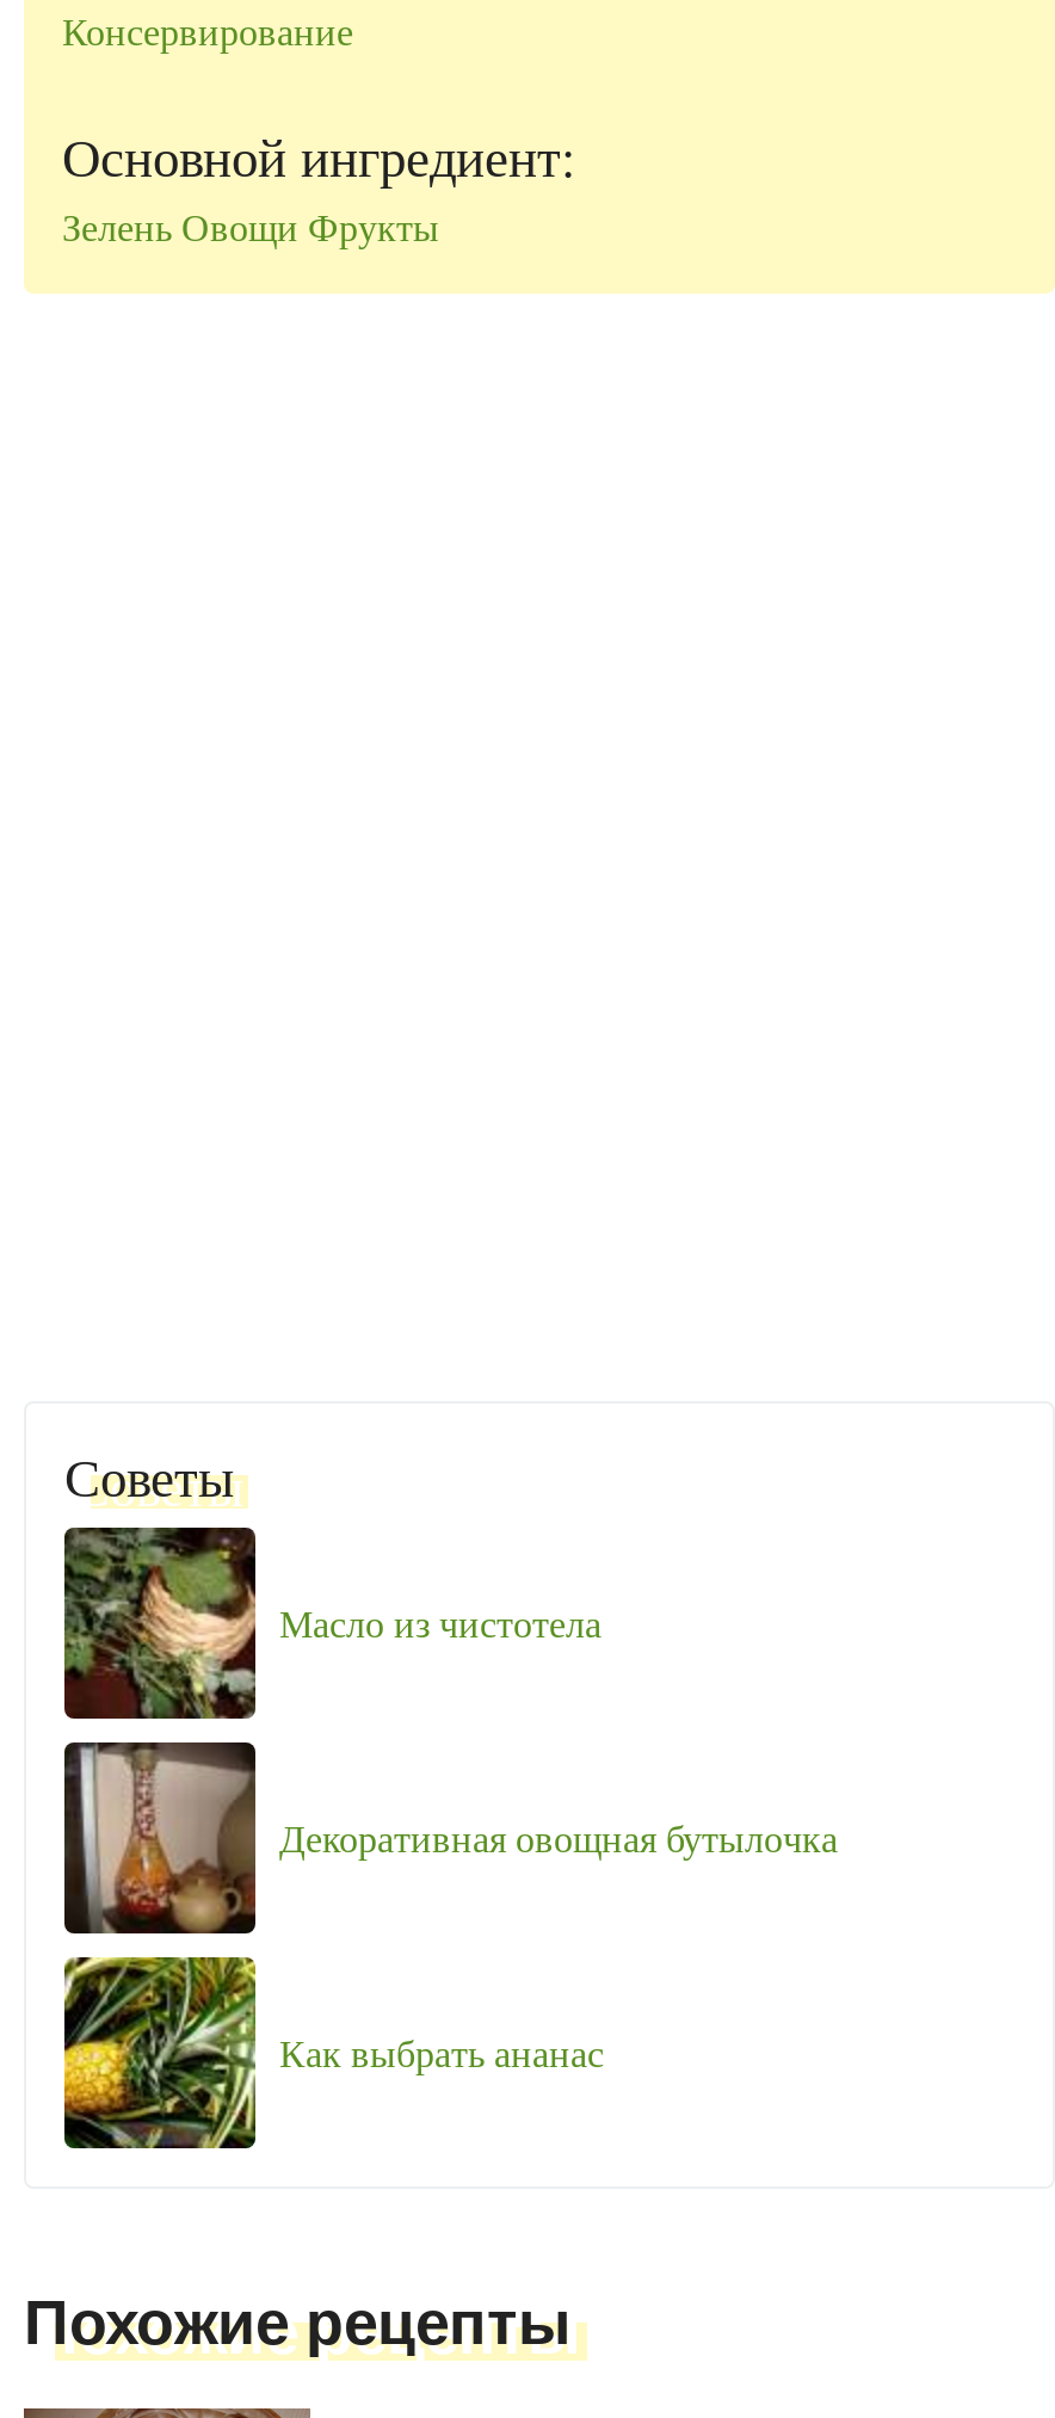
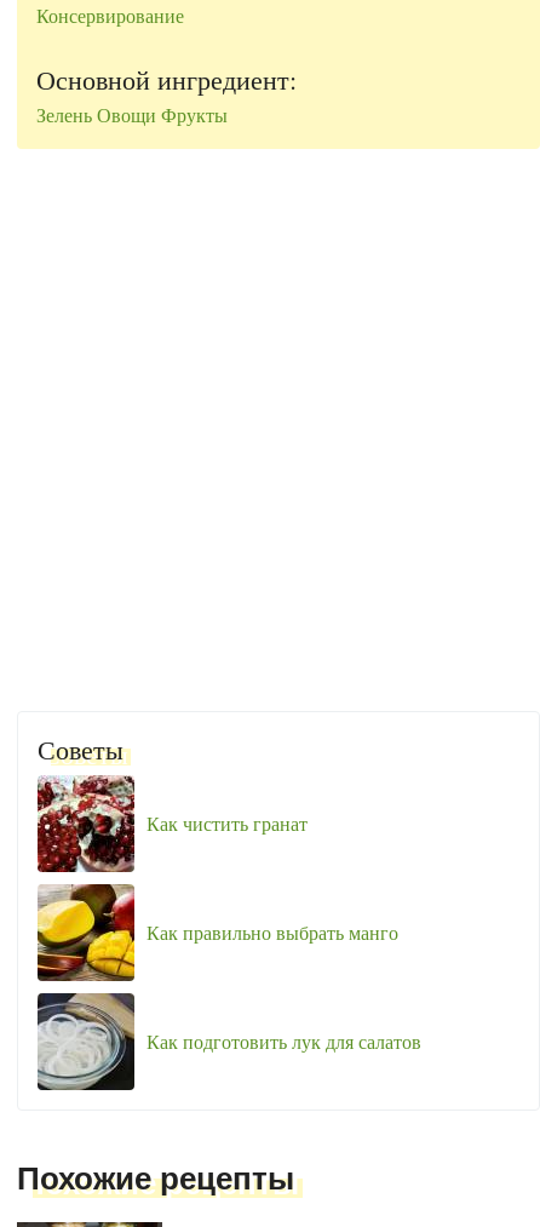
[62,1525,601,1721] [image] | Масло из чистотела -> [36,775,308,872] [image] | Как чистить гранат
[62,1740,838,1936] [image] | Декоративная овощная бутылочка -> [36,883,398,982] [image] | Как правильно выбрать манго
[62,1955,604,2151] [image] | Как выбрать ананас -> [36,992,421,1091] [image] | Как подготовить лук для салатов

